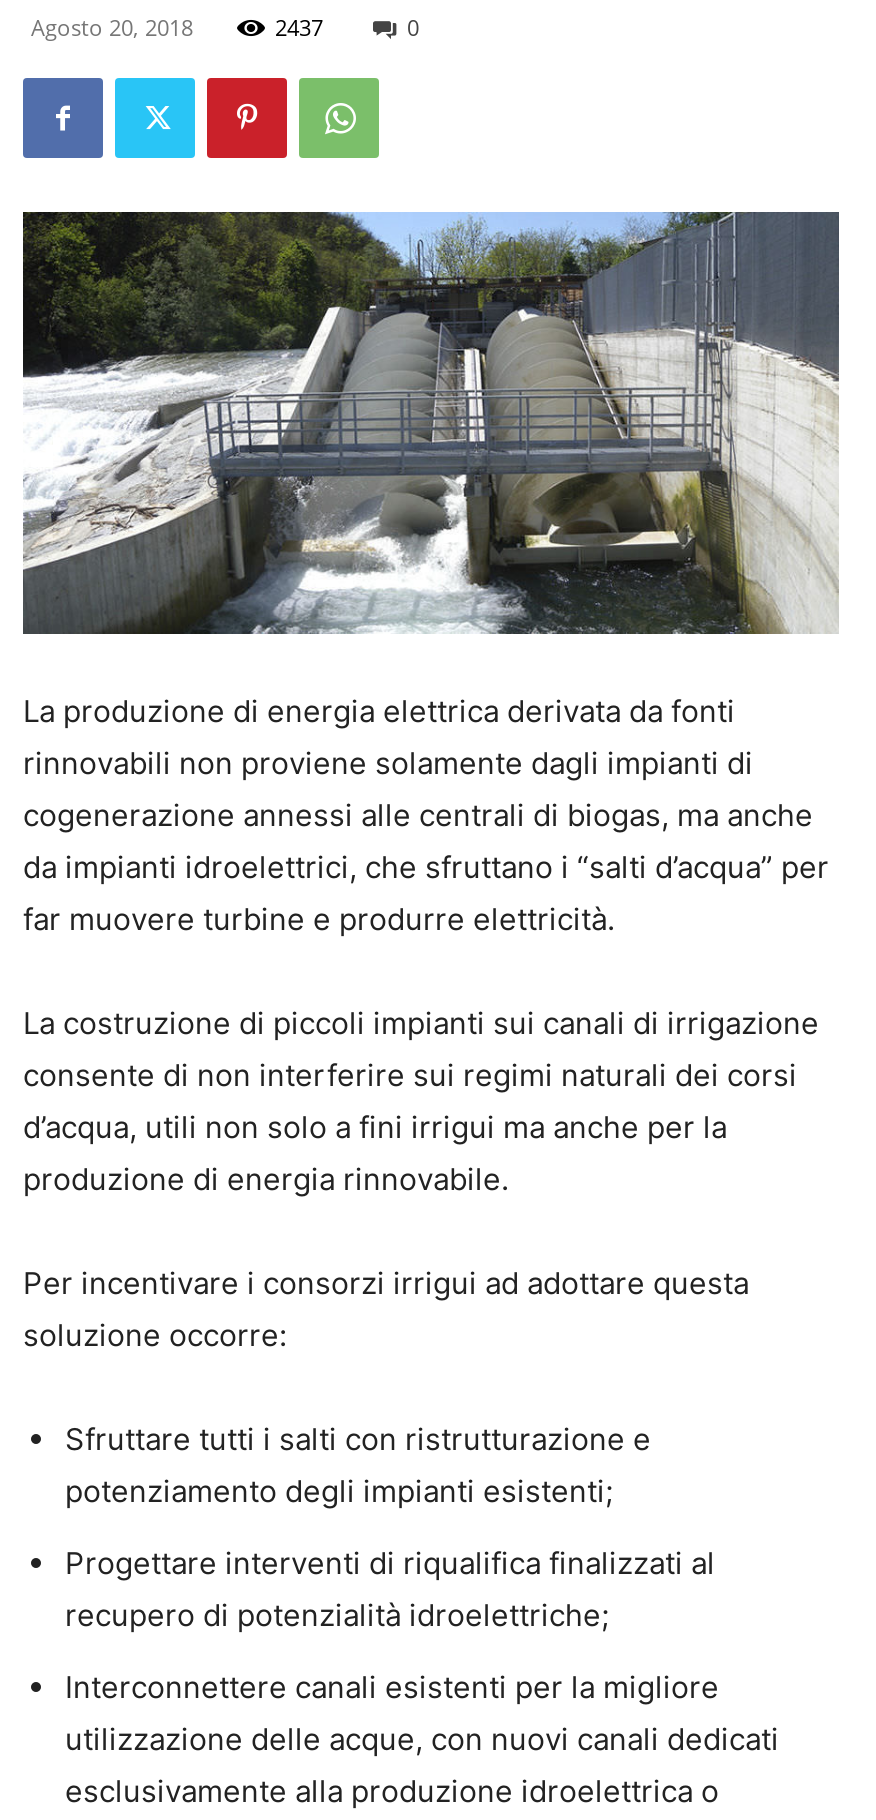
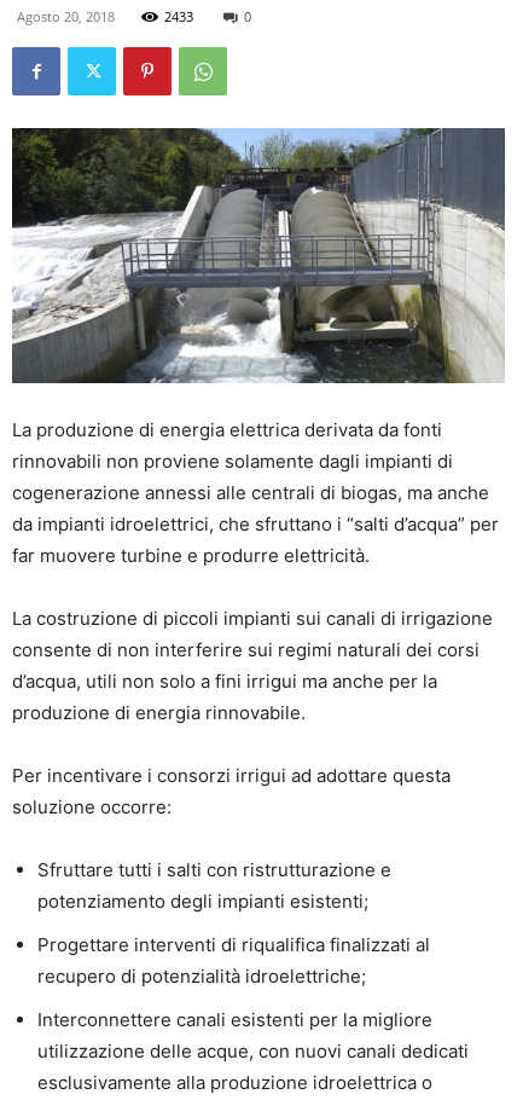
[275,12,323,42] 2437 -> [164,7,193,25] 2433

